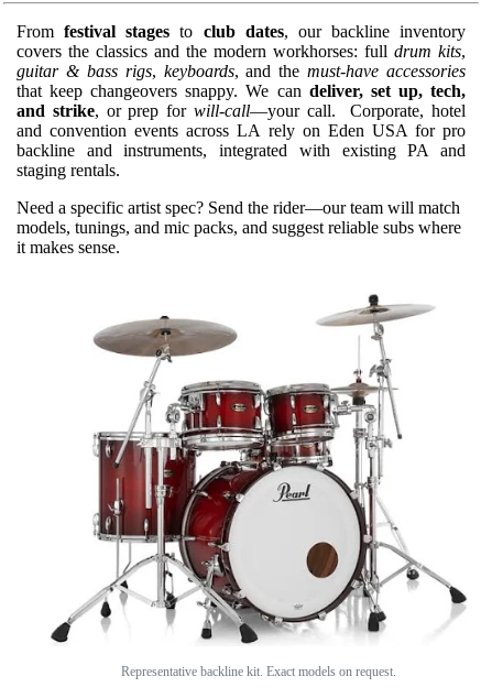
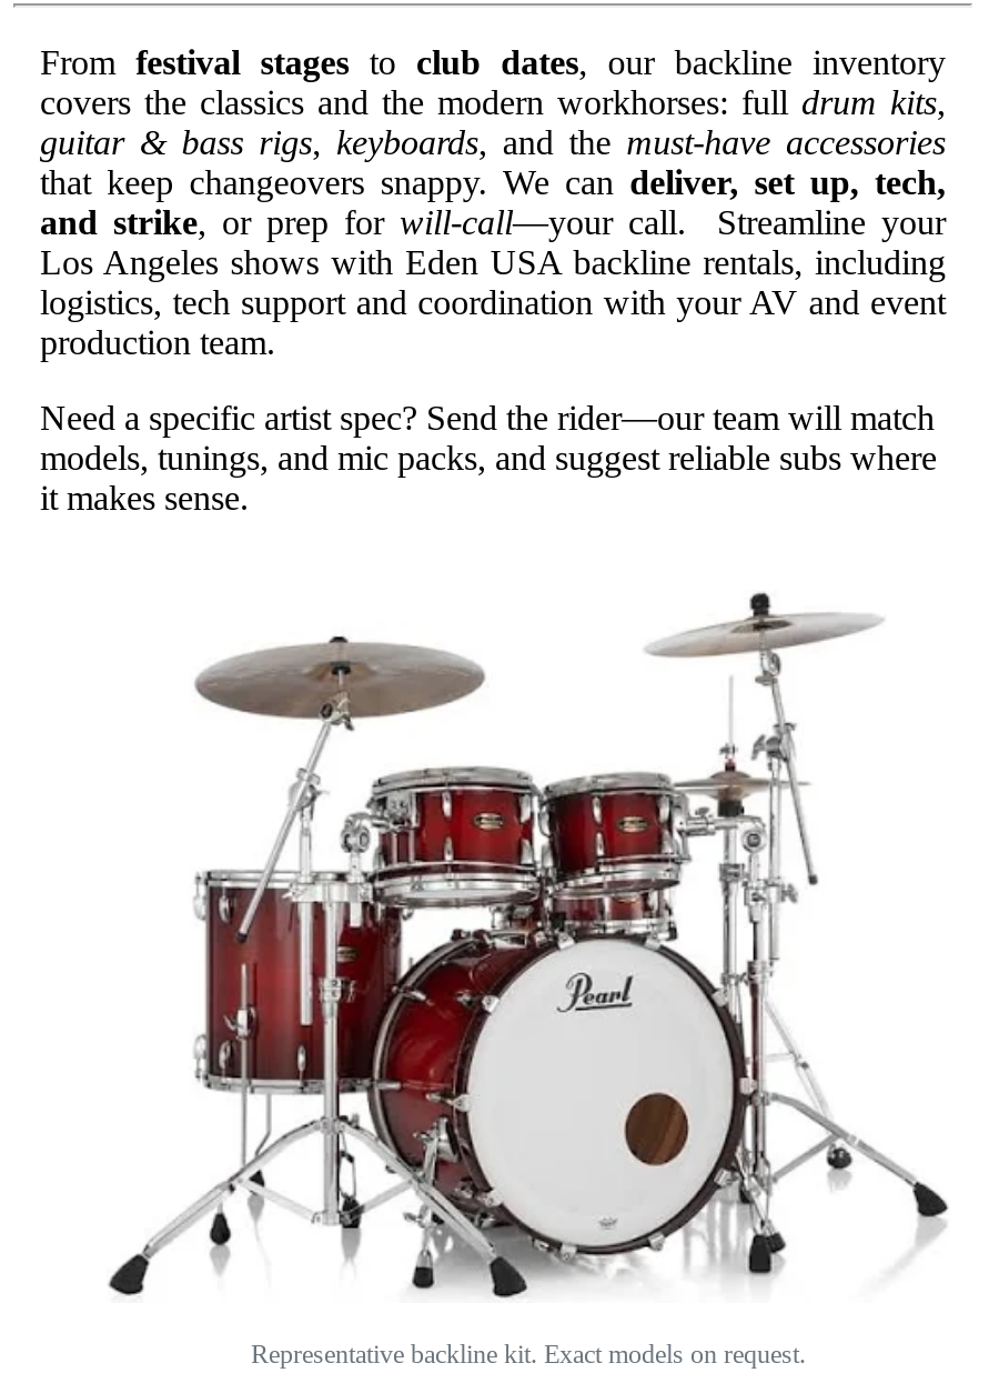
[17,102,466,180] and strike, or prep for will-call—your call. Corporate, hotel | and convention events across LA rely on Eden USA for pro | backline and instruments, integrated with existing PA and | staging rentals. -> [40,204,946,362] and strike, or prep for will-call—your call. Streamline your | Los Angeles shows with Eden USA backline rentals, including | logistics, tech support and coordination with your AV and event | production team.

